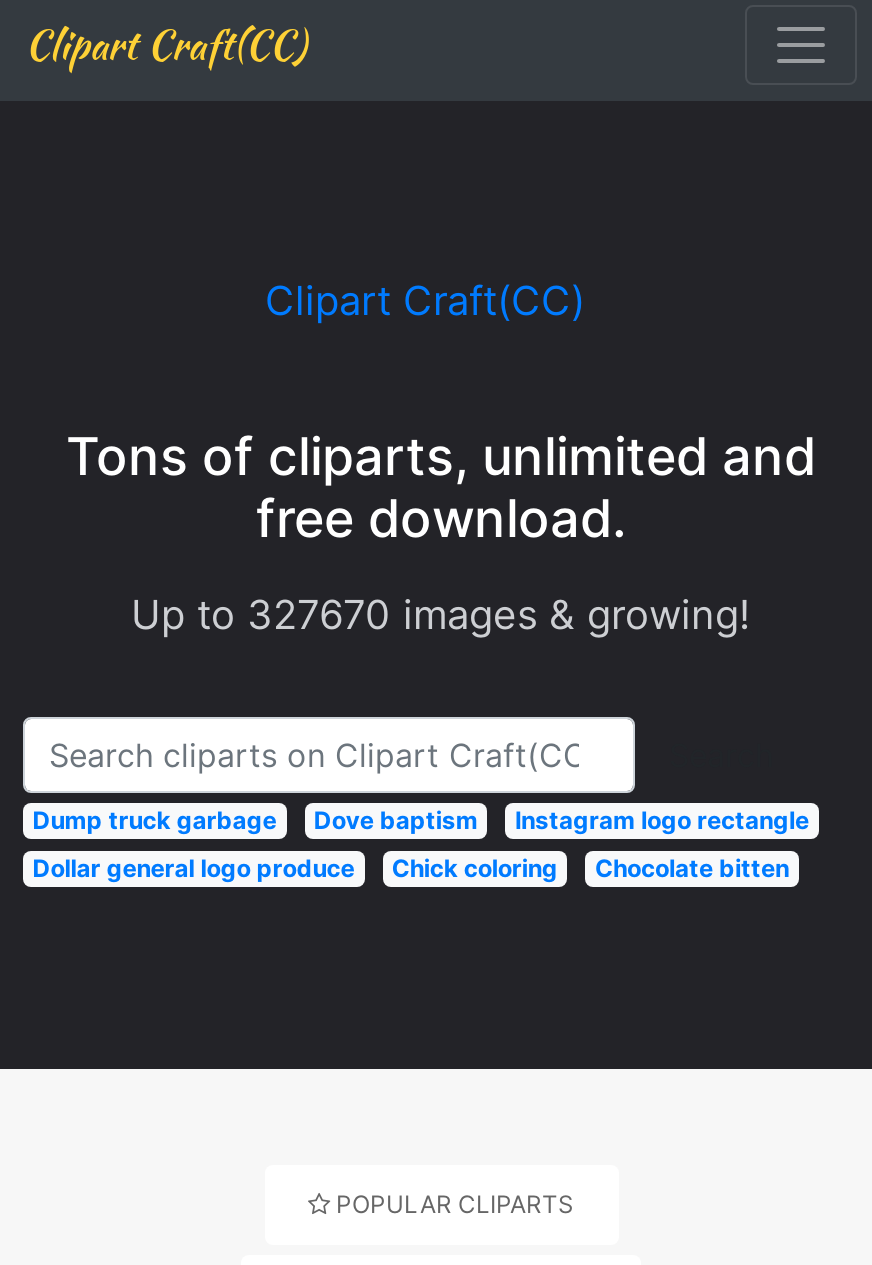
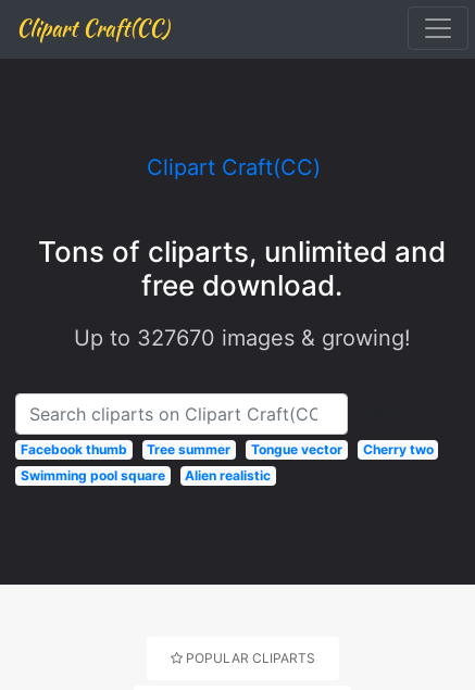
[33,805,809,835] Dump truck garbage | Dove baptism | Instagram logo rectangle -> [20,441,433,457] Facebook thumb | Tree summer | Tongue vector | Cherry two
[33,853,789,883] Dollar general logo produce | Chick coloring | Chocolate bitten -> [20,467,271,484] Swimming pool square | Alien realistic

